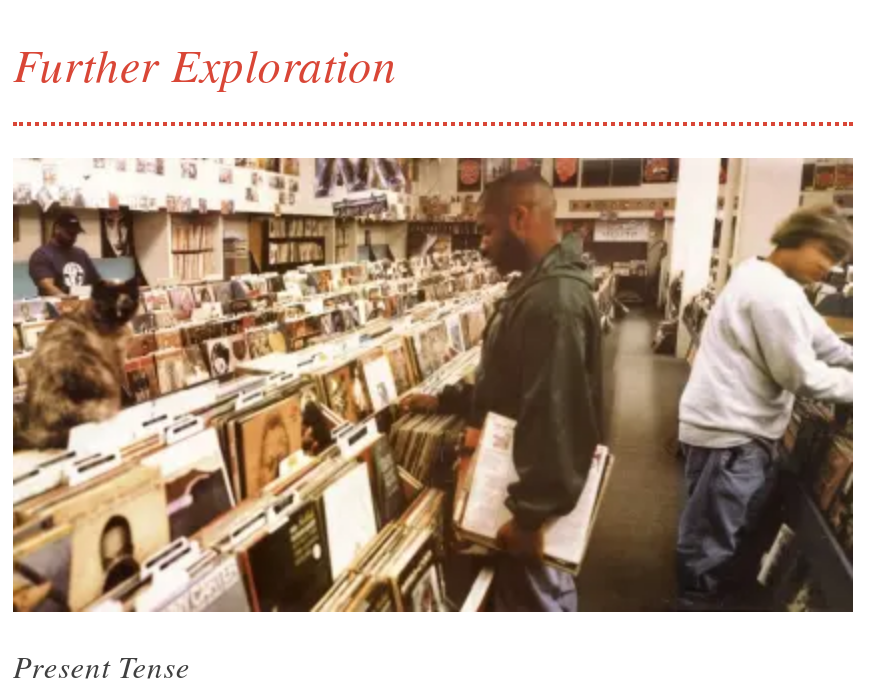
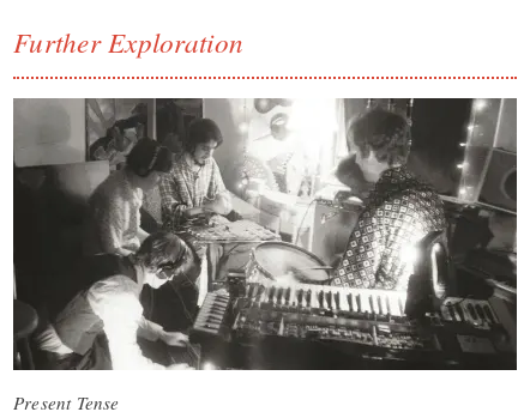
[11,156,855,614] [image] -> [12,97,518,371] [image]

